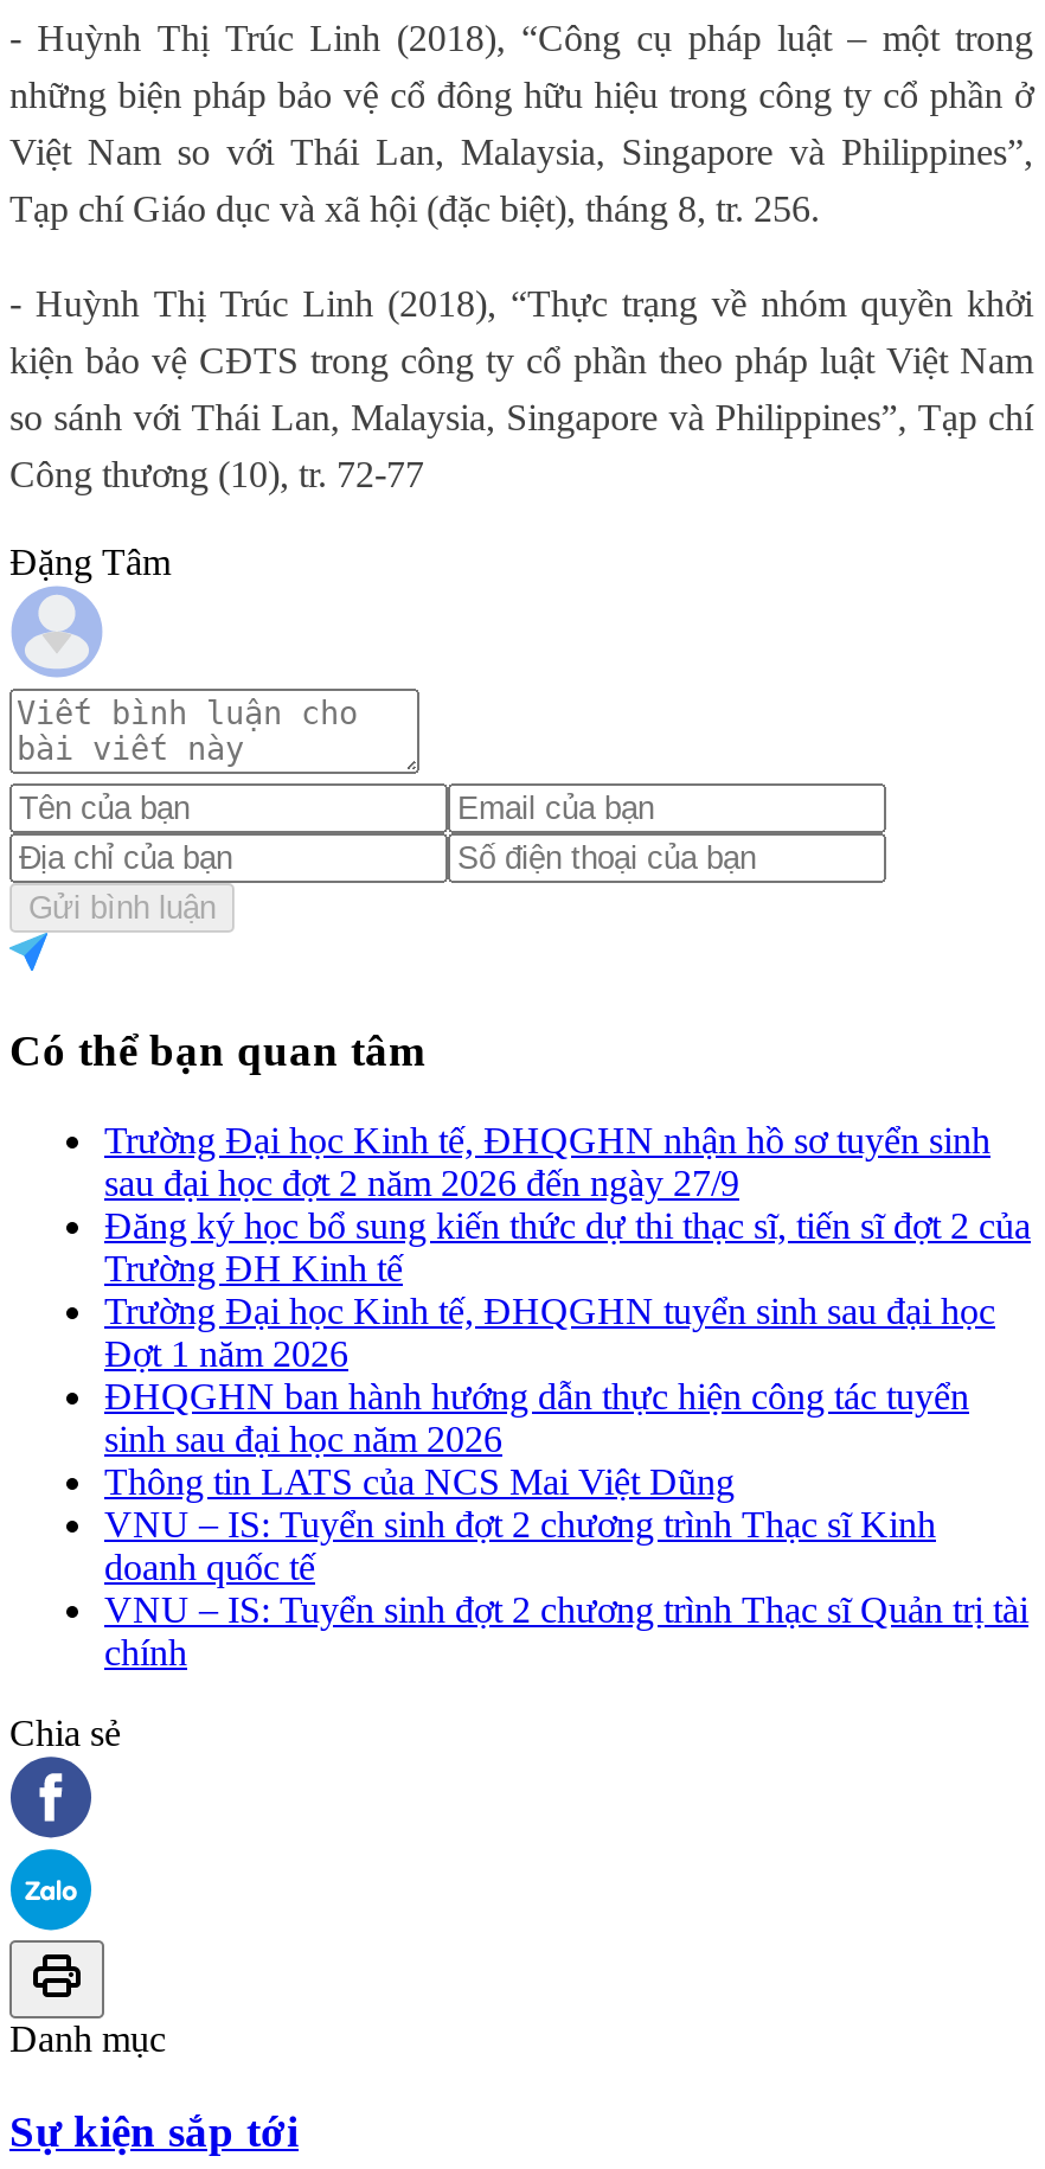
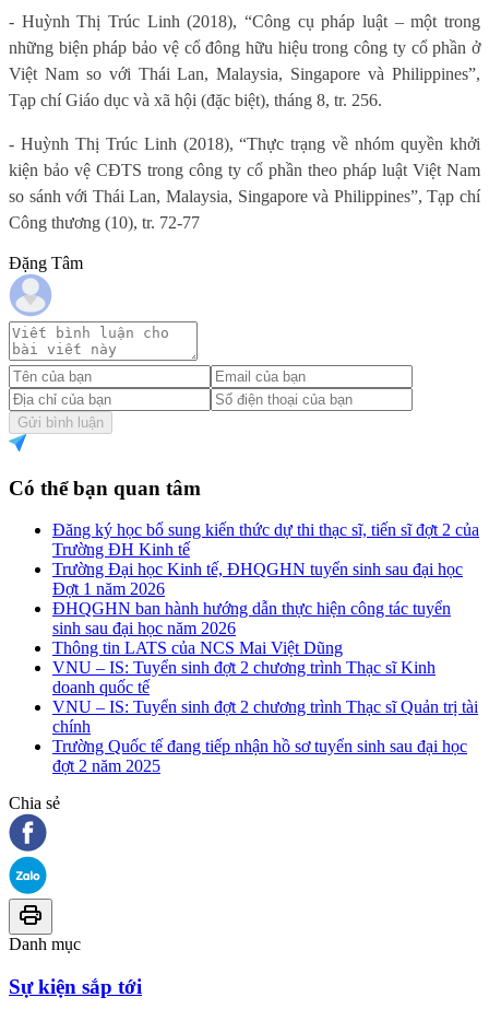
[104,1121,990,1203] Trường Đại học Kinh tế, ĐHQGHN nhận hồ sơ tuyển sinh | sau đại học đợt 2 năm 2026 đến ngày 27/9 -> none
moved [104,1206,1031,1673] -> [52,521,479,736]: Đăng ký học bổ sung kiến thức dự thi thạc sĩ, tiến sĩ đợt 2 của | Trường ĐH Kinh tế | Trường Đại học Kinh tế, ĐHQGHN tuyển sinh sau đại học | ... | VNU – IS: Tuyển sinh đợt 2 chương trình Thạc sĩ Quản trị tài | chính
none -> [52,737,467,775] Trường Quốc tế đang tiếp nhận hồ sơ tuyển sinh sau đại học | đợt 2 năm 2025

